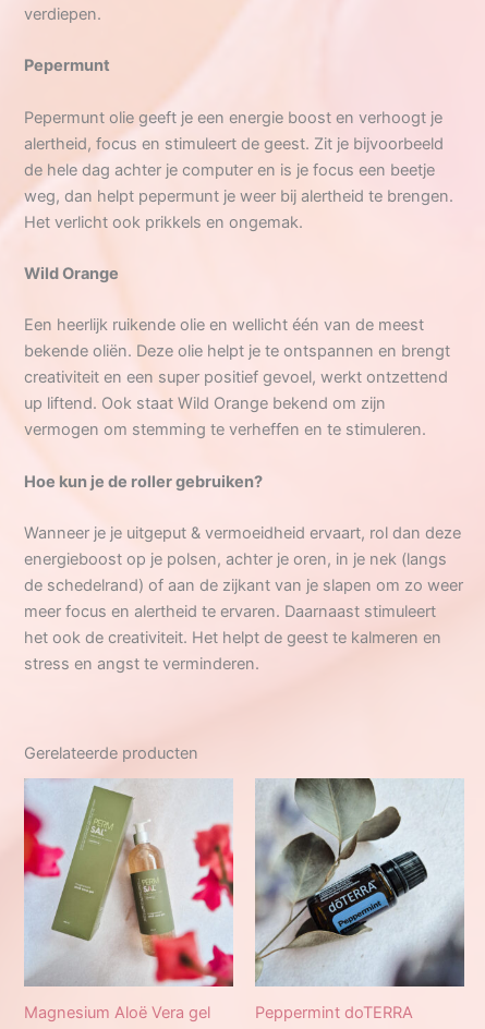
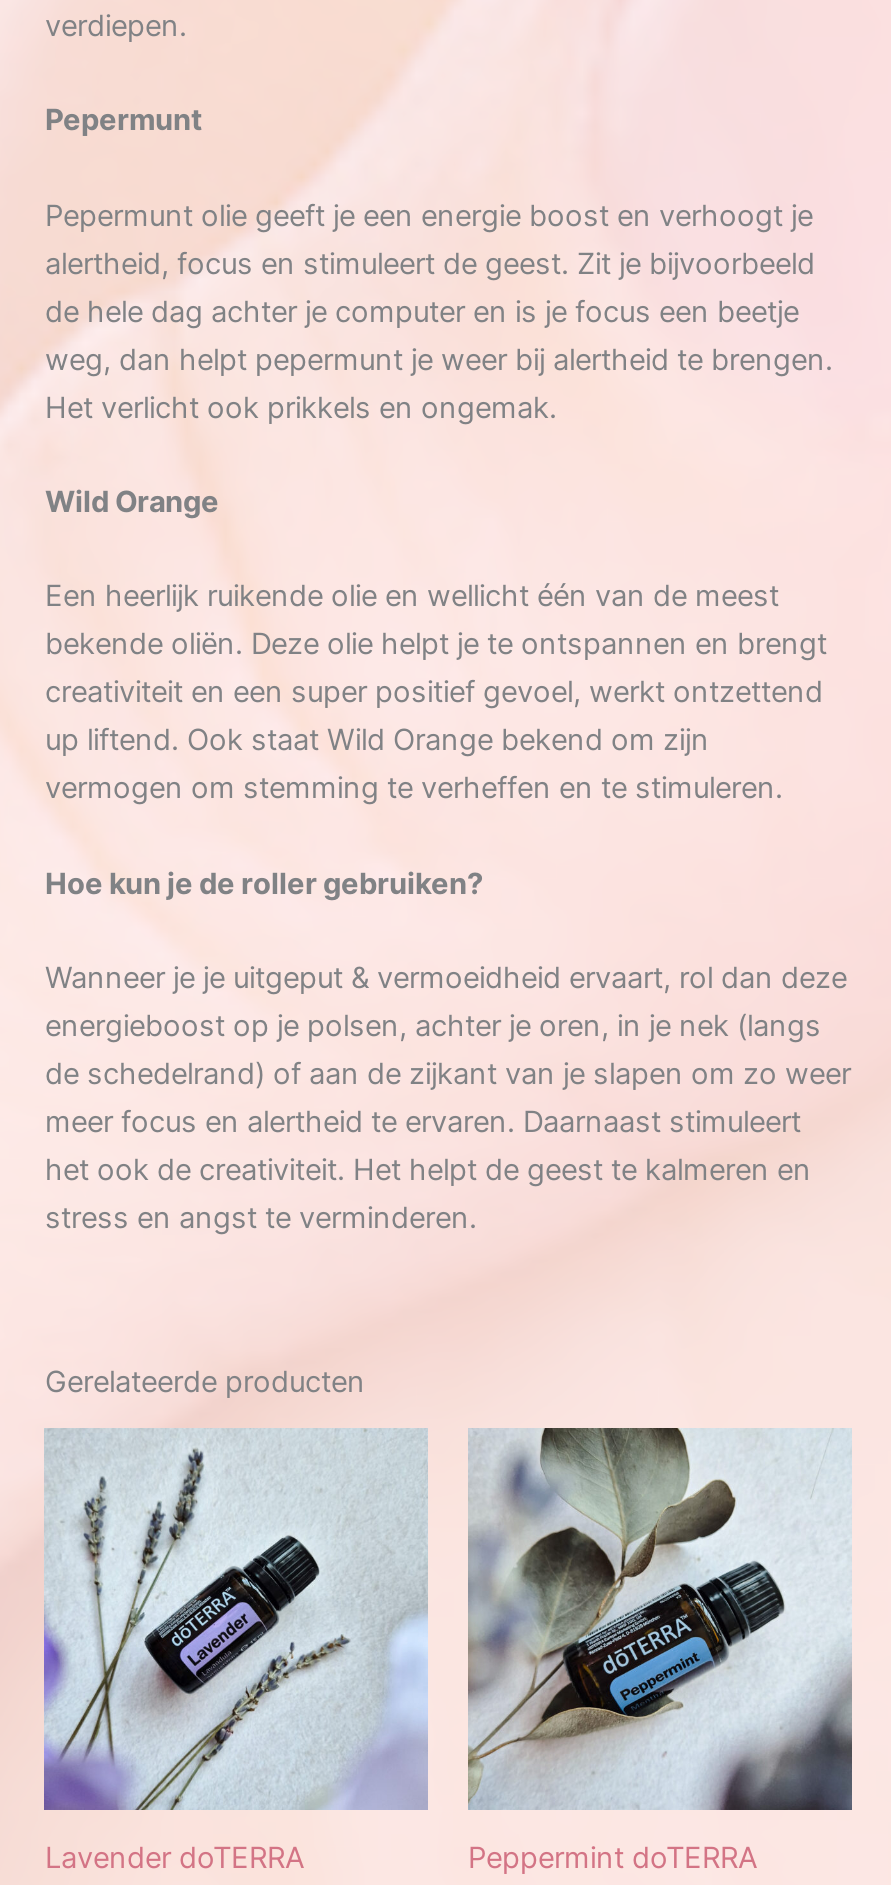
[23,785,234,1022] [image] | Magnesium Aloë Vera gel -> [42,1444,428,1876] [image] | Lavender doTERRA

